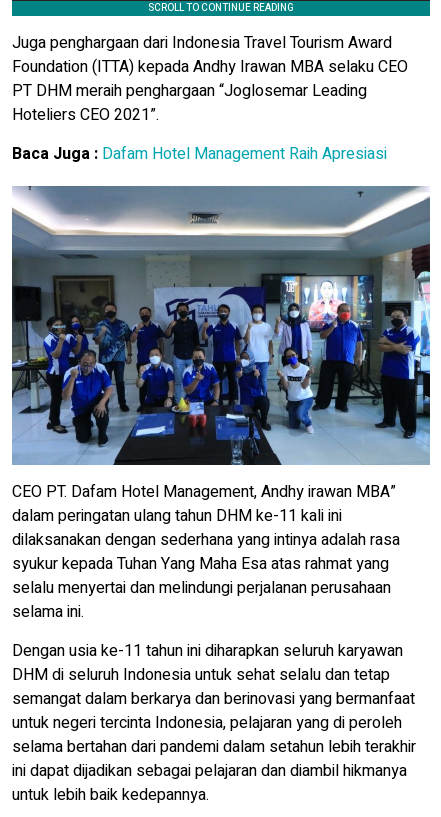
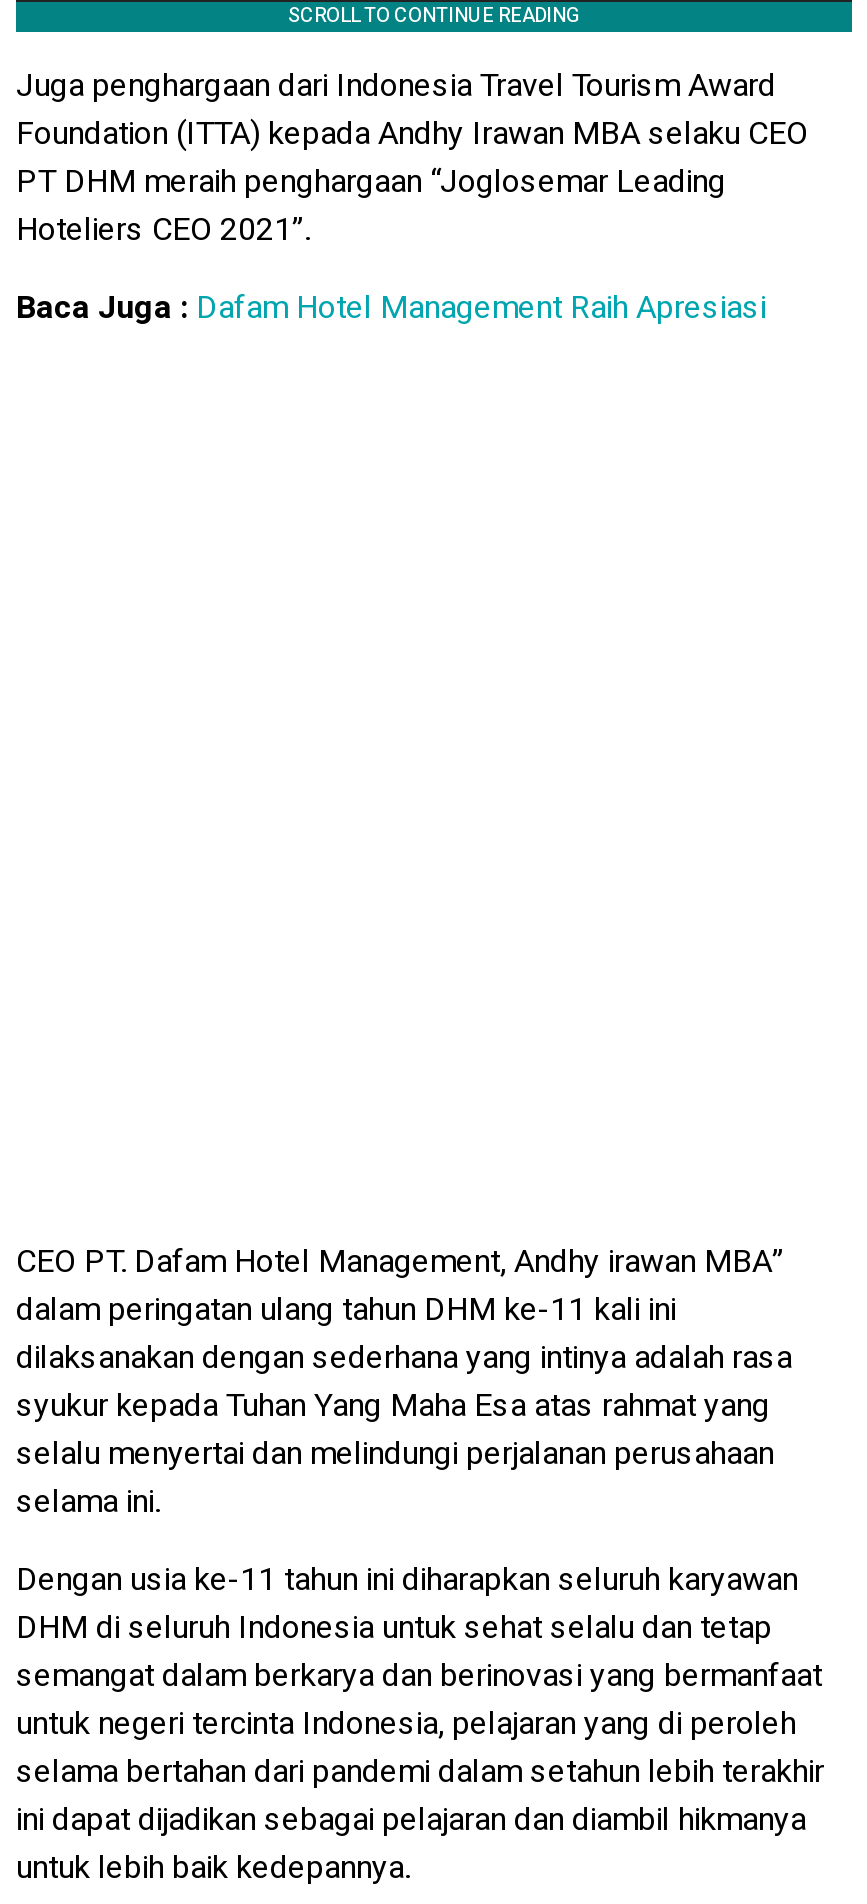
[11,185,431,466] [image] -> none

